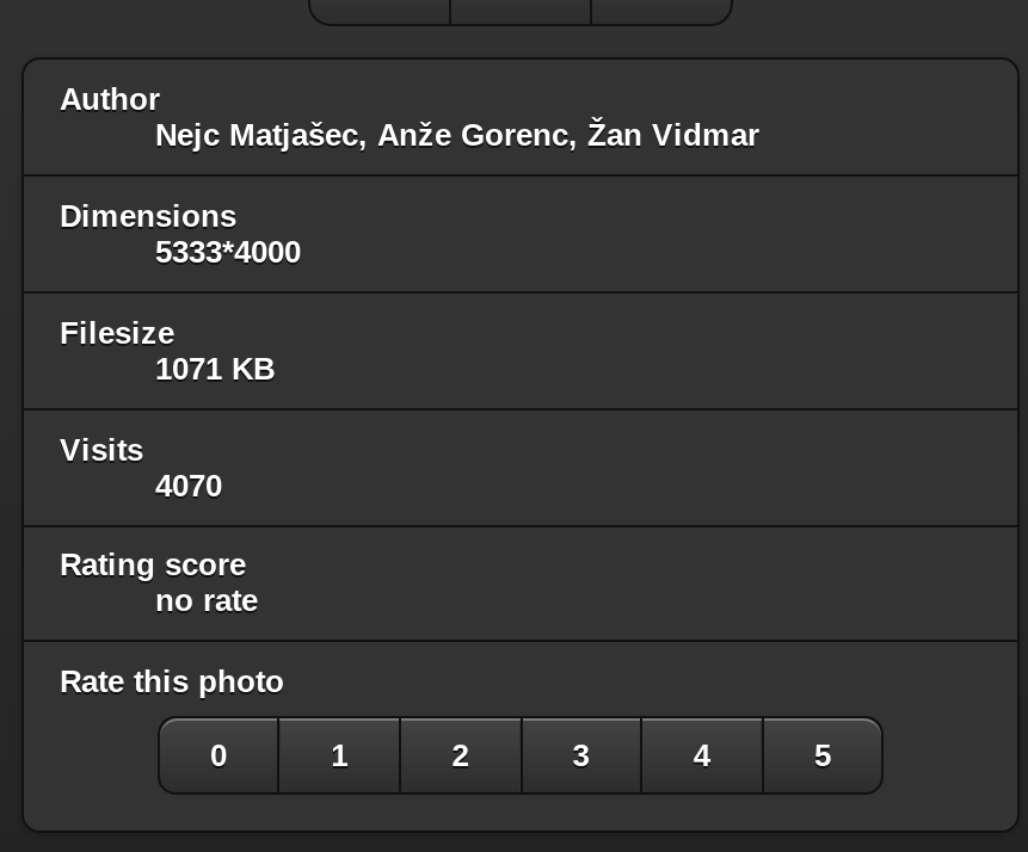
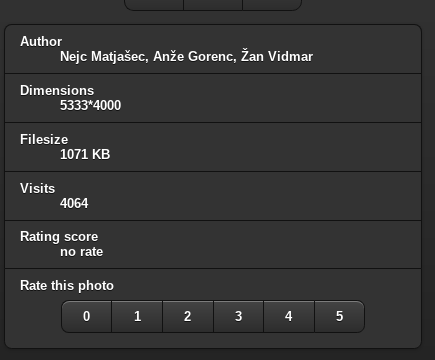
[155,467,222,502] 4070 -> [60,195,88,210] 4064

